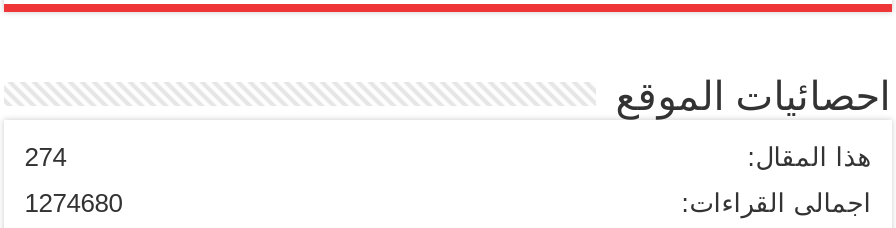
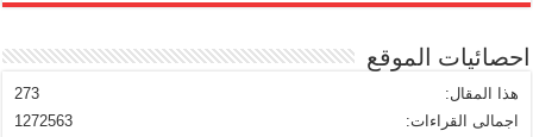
[24,143,66,173] 274 -> [15,85,39,103] 273
[24,189,122,219] 1274680 -> [15,112,73,130] 1272563

